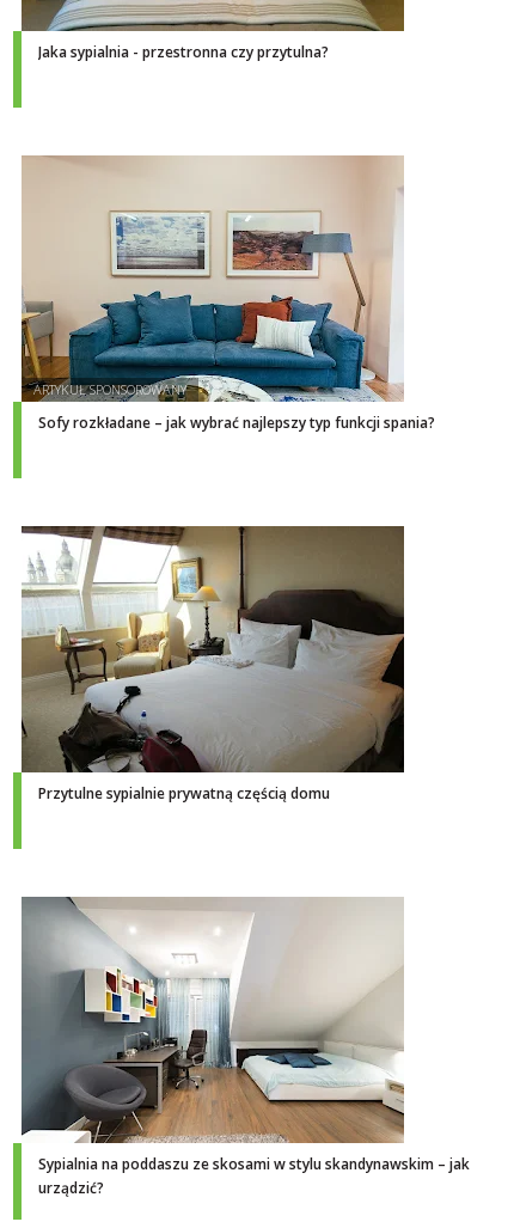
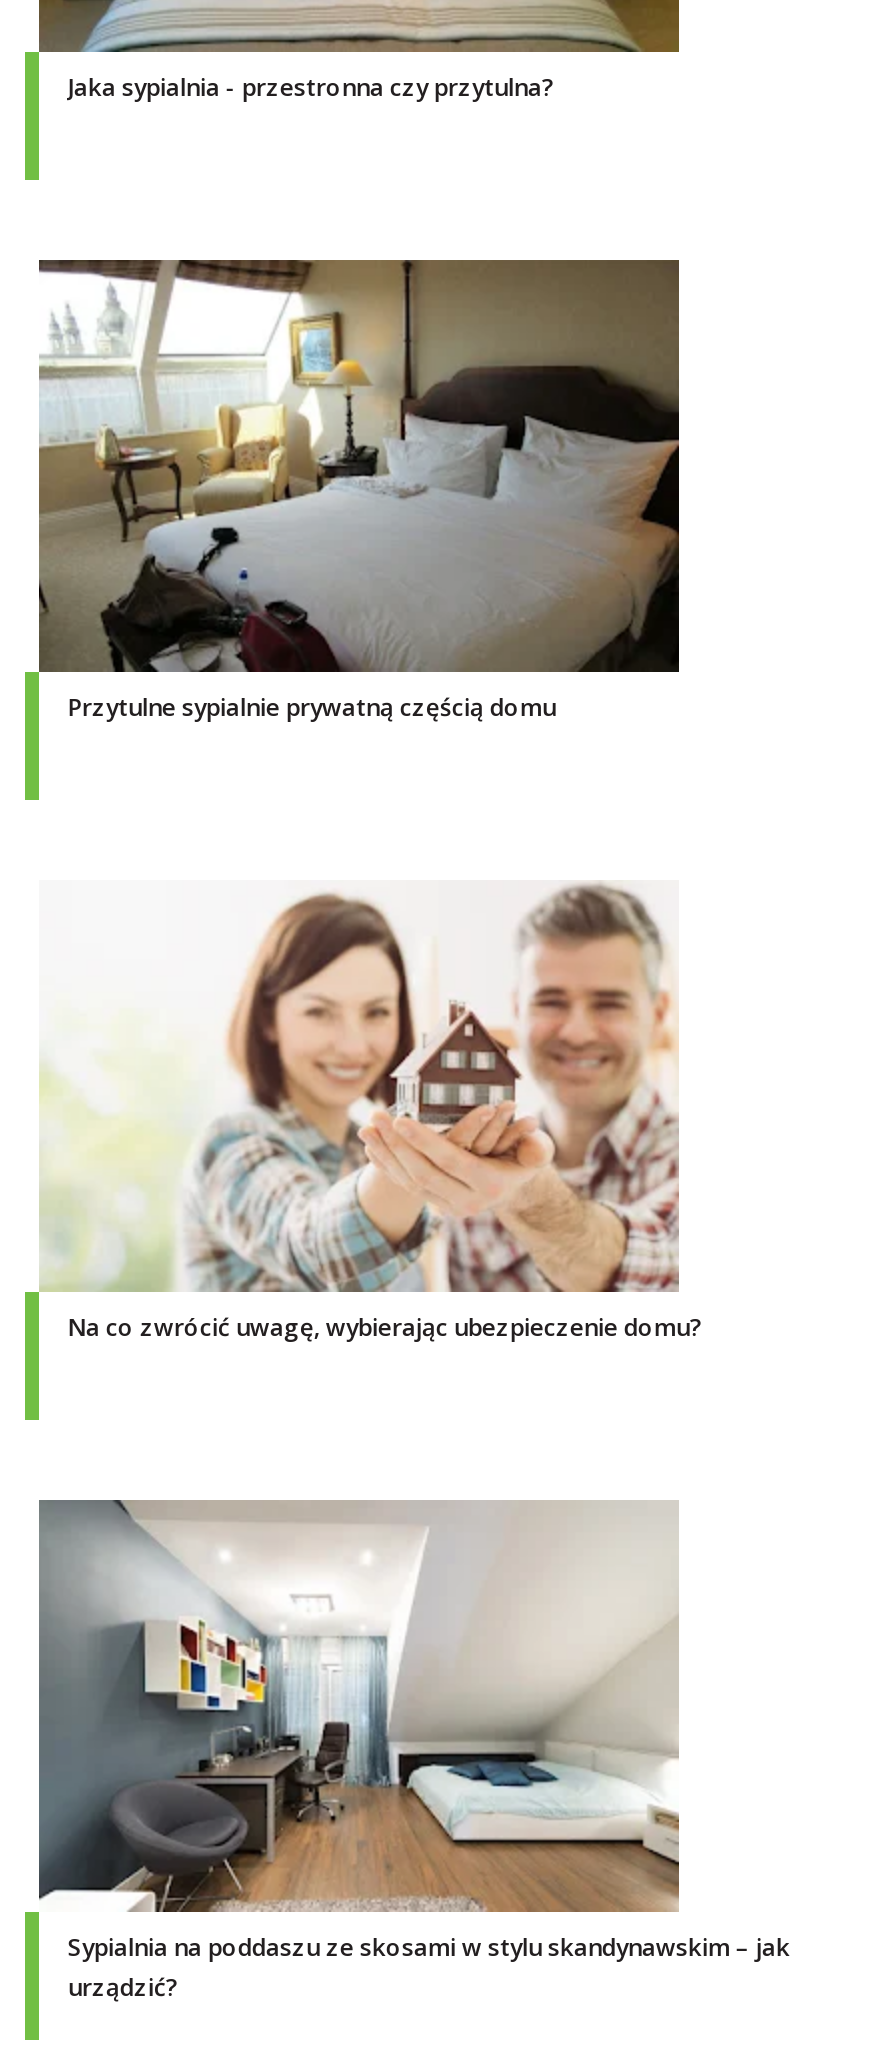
[22,155,436,432] [image] | Sofy rozkładane – jak wybrać najlepszy typ funkcji spania? -> none
moved [20,524,405,803] -> [37,256,681,723]: [image] | Przytulne sypialnie prywatną częścią domu
none -> [39,880,702,1343] [image] | Na co zwrócić uwagę, wybierając ubezpieczenie domu?

